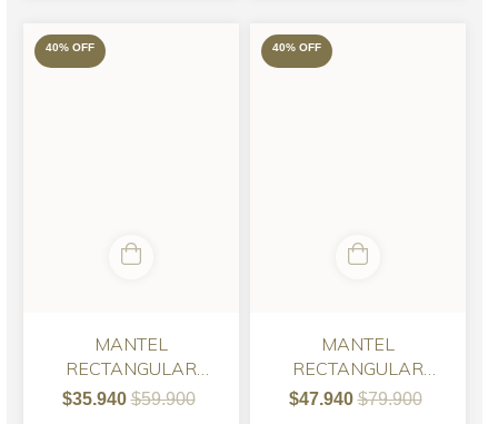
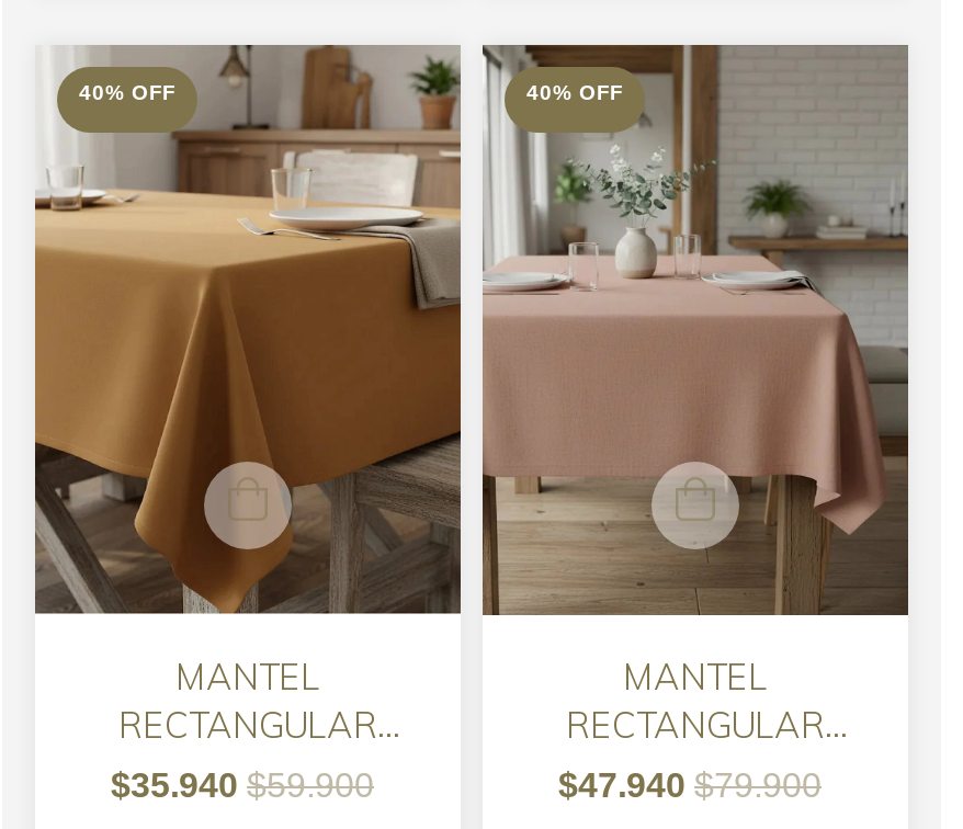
none -> [33,43,463,615] [image]
none -> [480,43,910,617] [image]

